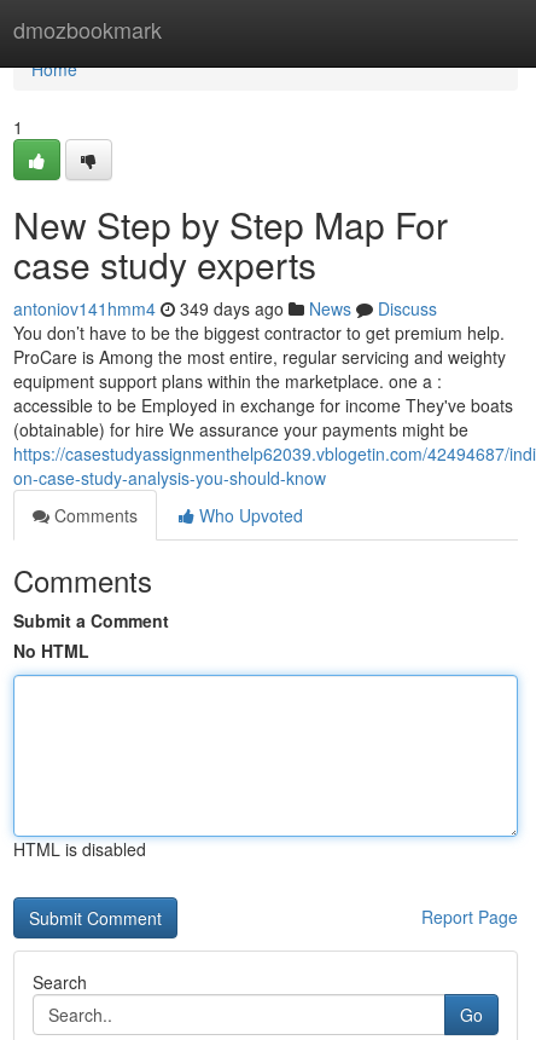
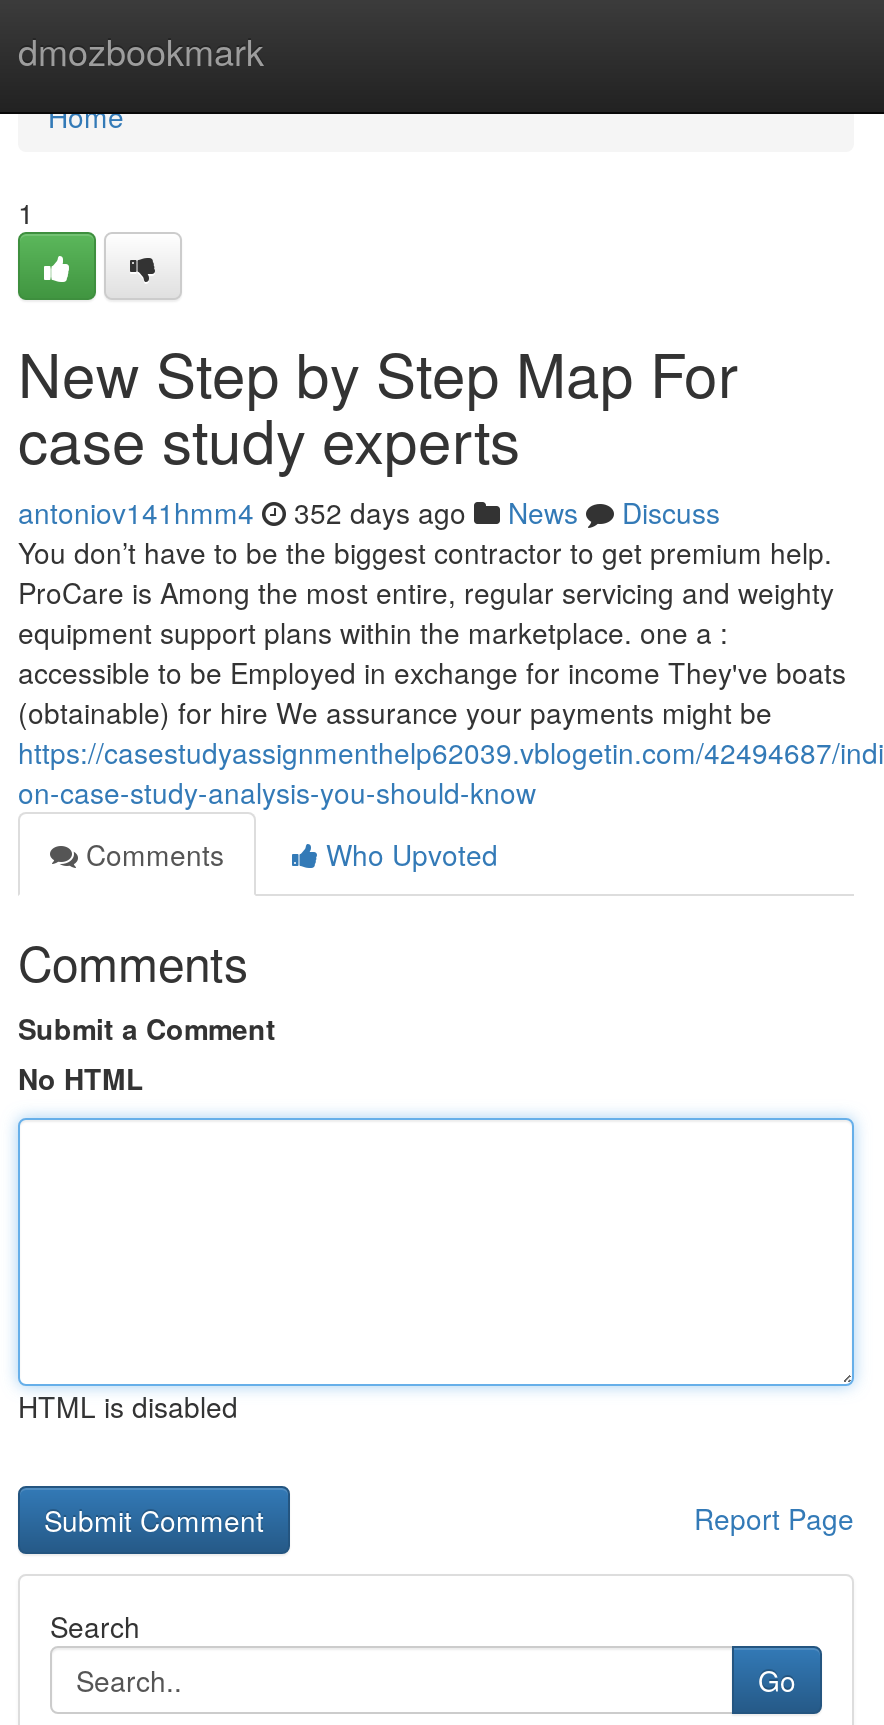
[13,296,437,320] antoniov141hmm4 349 days ago News Discuss -> [18,492,720,532] antoniov141hmm4 352 days ago News Discuss

